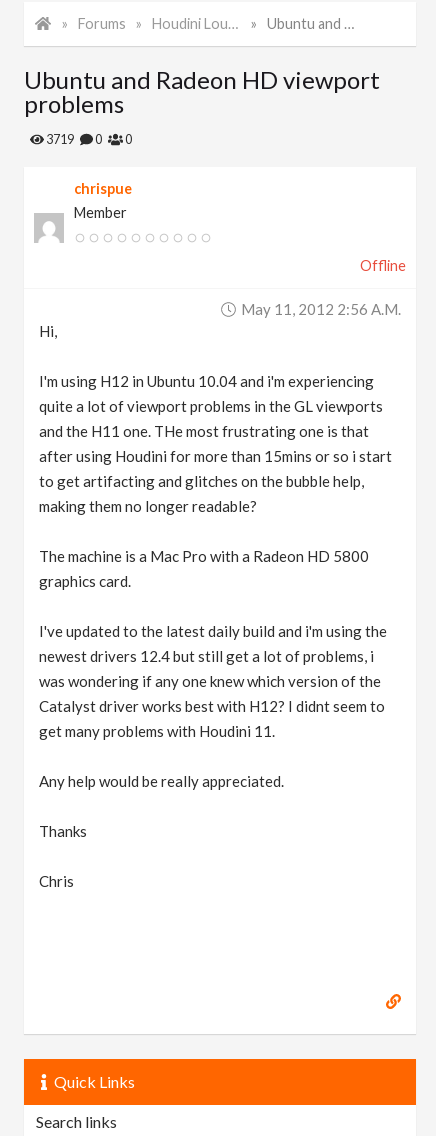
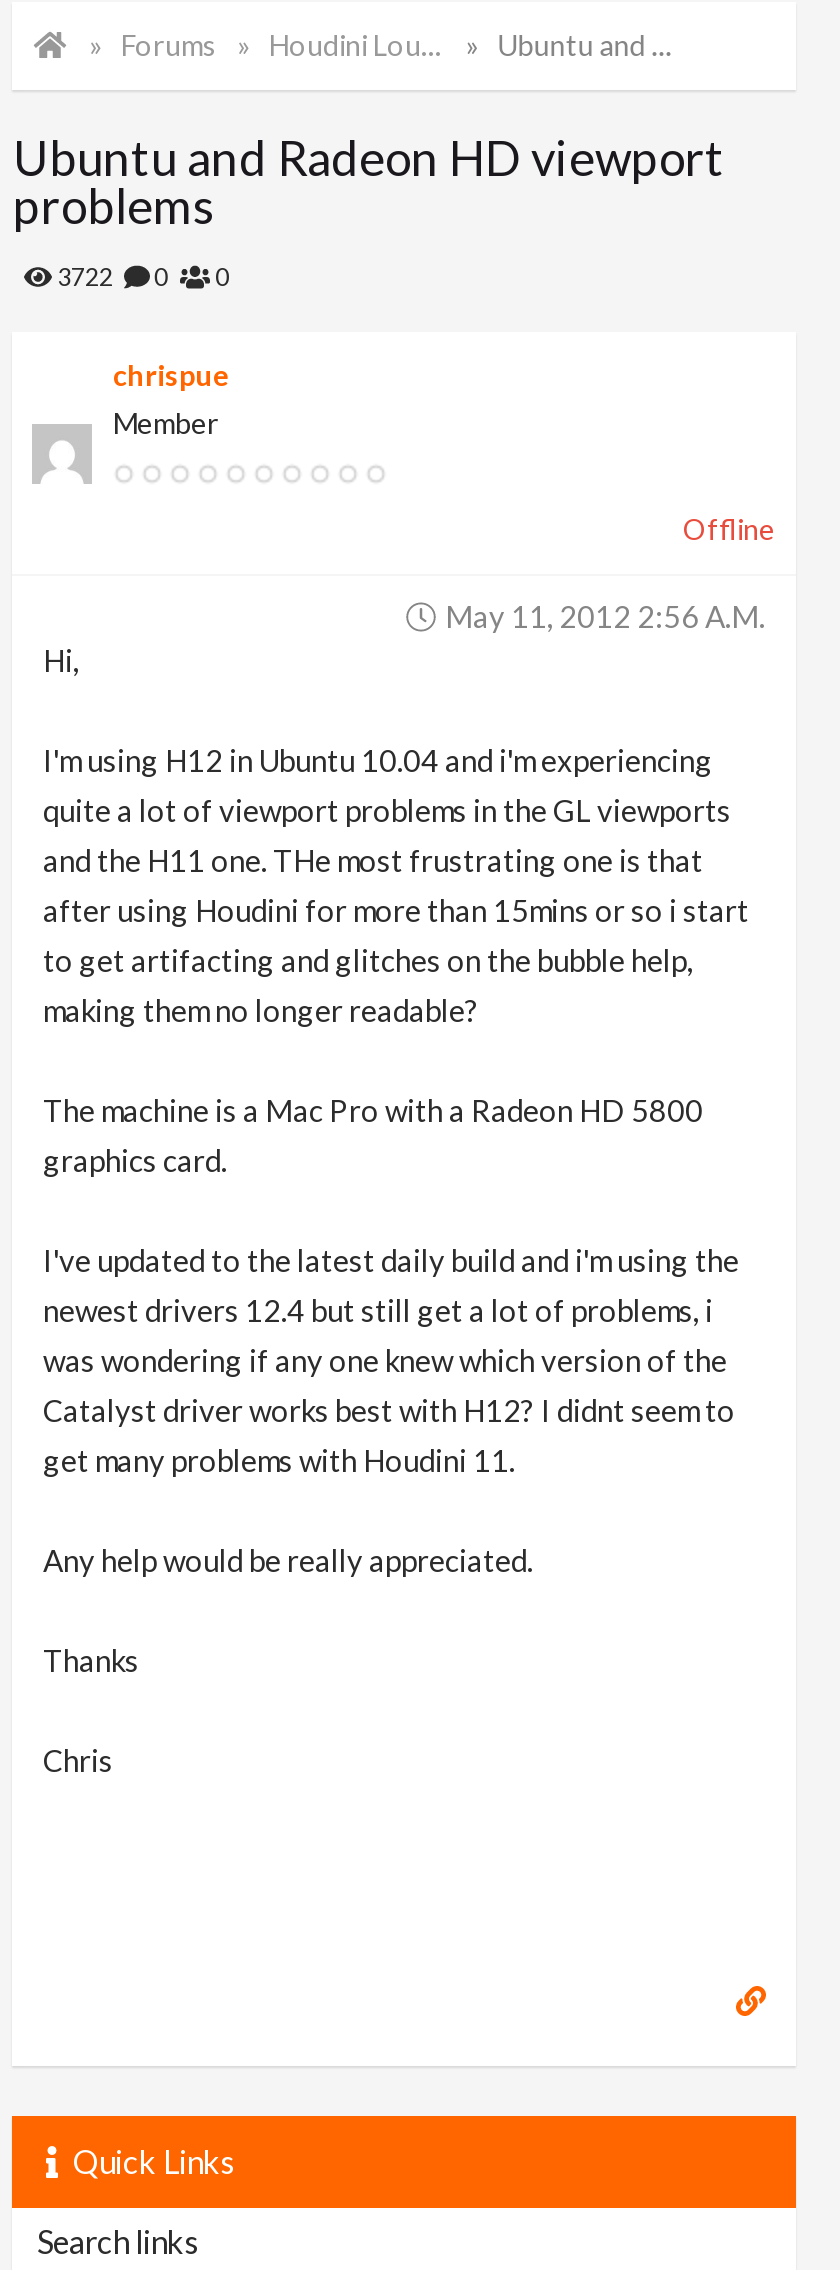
[44,132,80,147] 3719 -> [53,262,125,292] 3722

